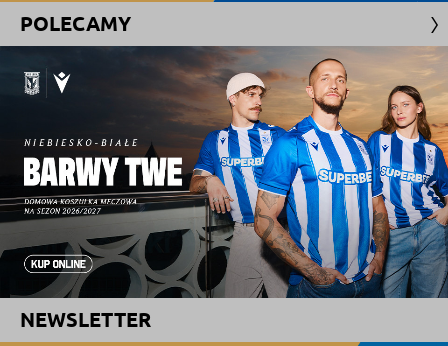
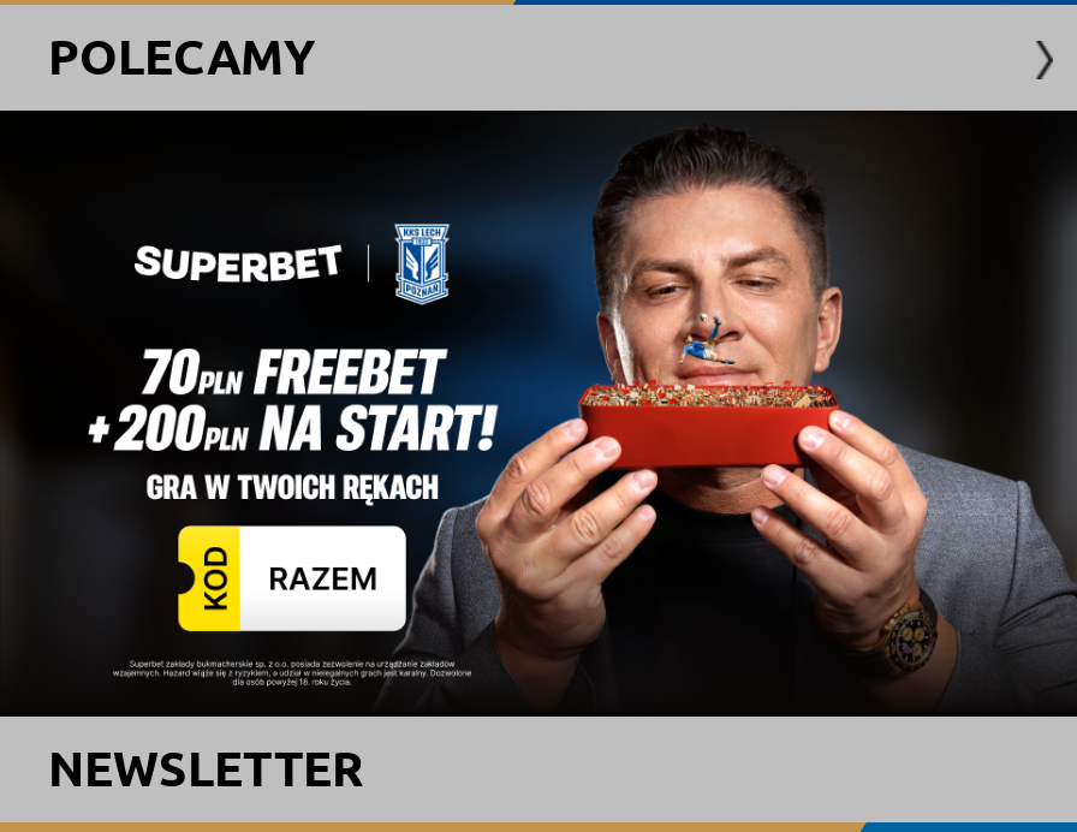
[3,46,445,299] [image] -> [7,108,1070,719] [image]

